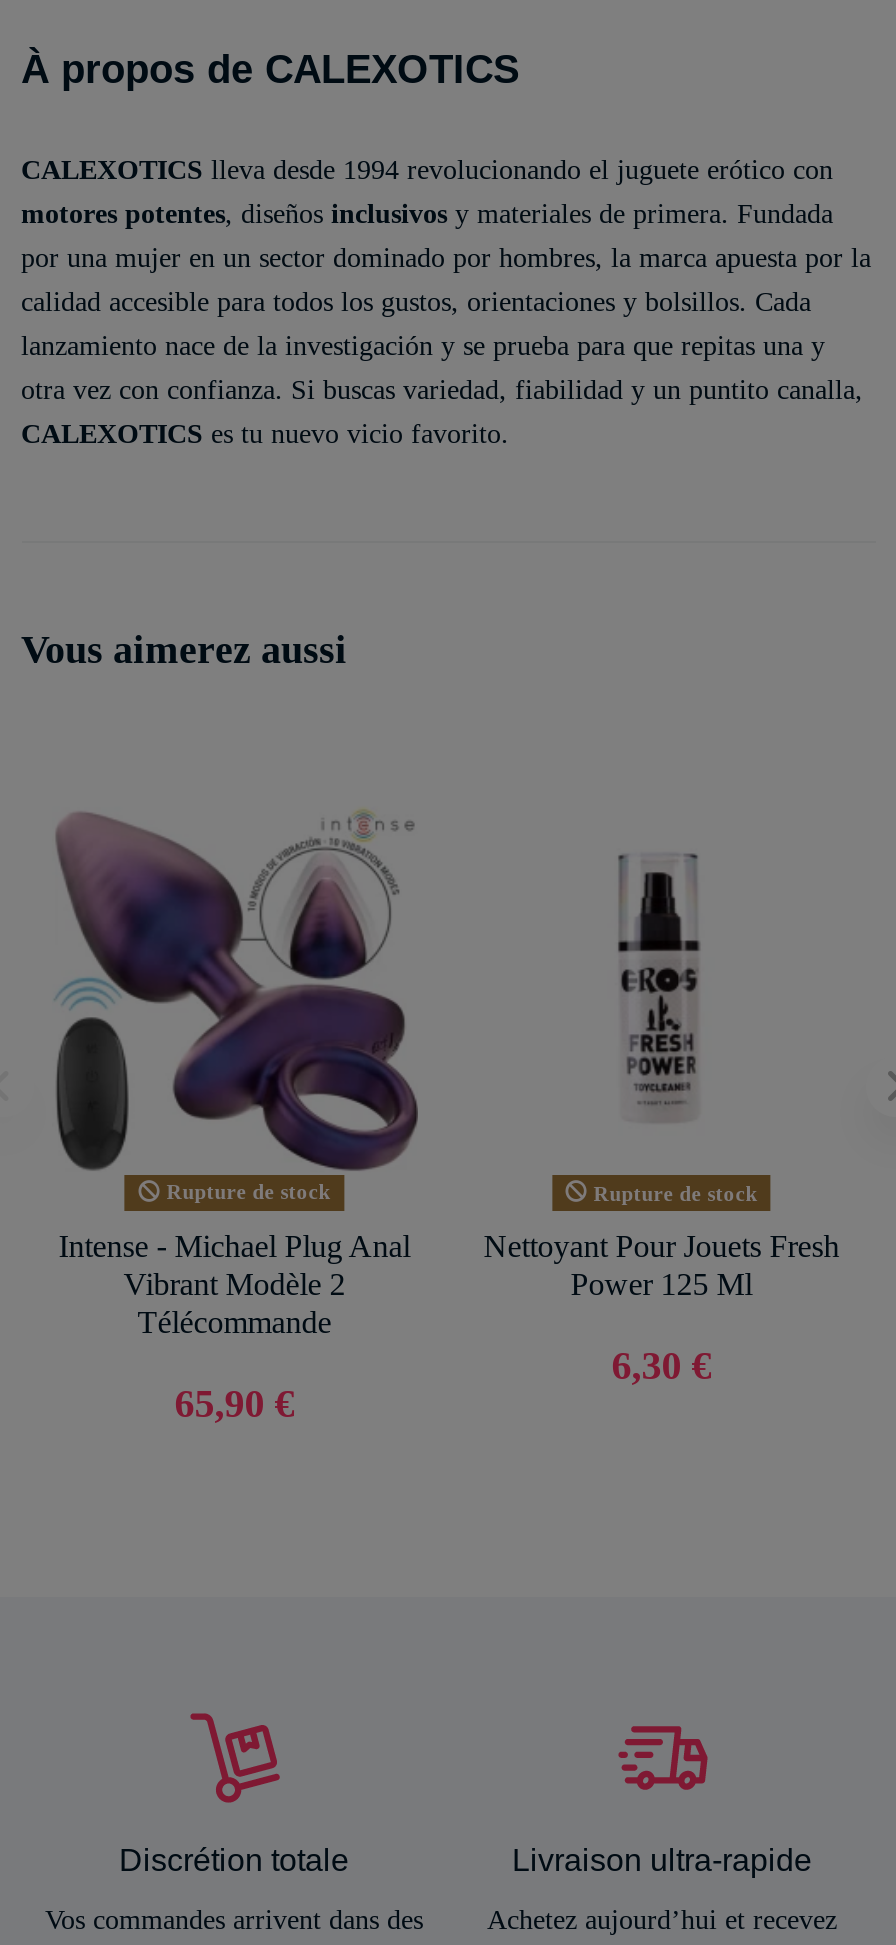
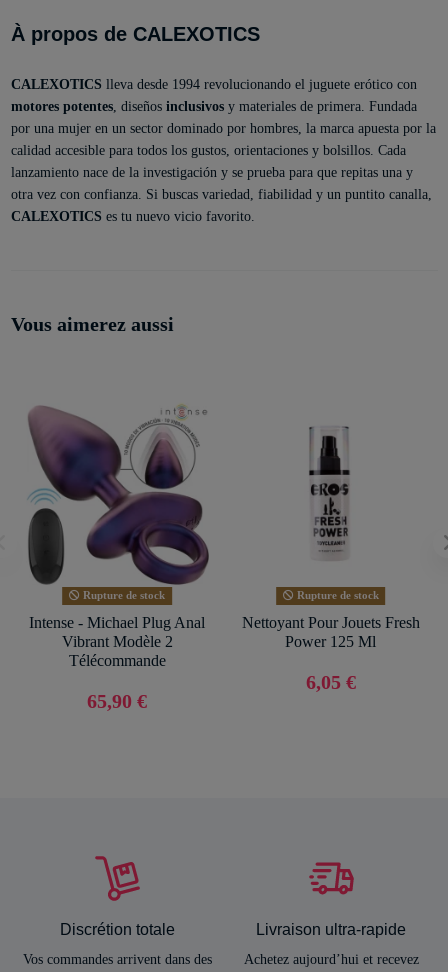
[612,1344,712,1388] 6,30 € -> [306,671,356,693] 6,05 €

